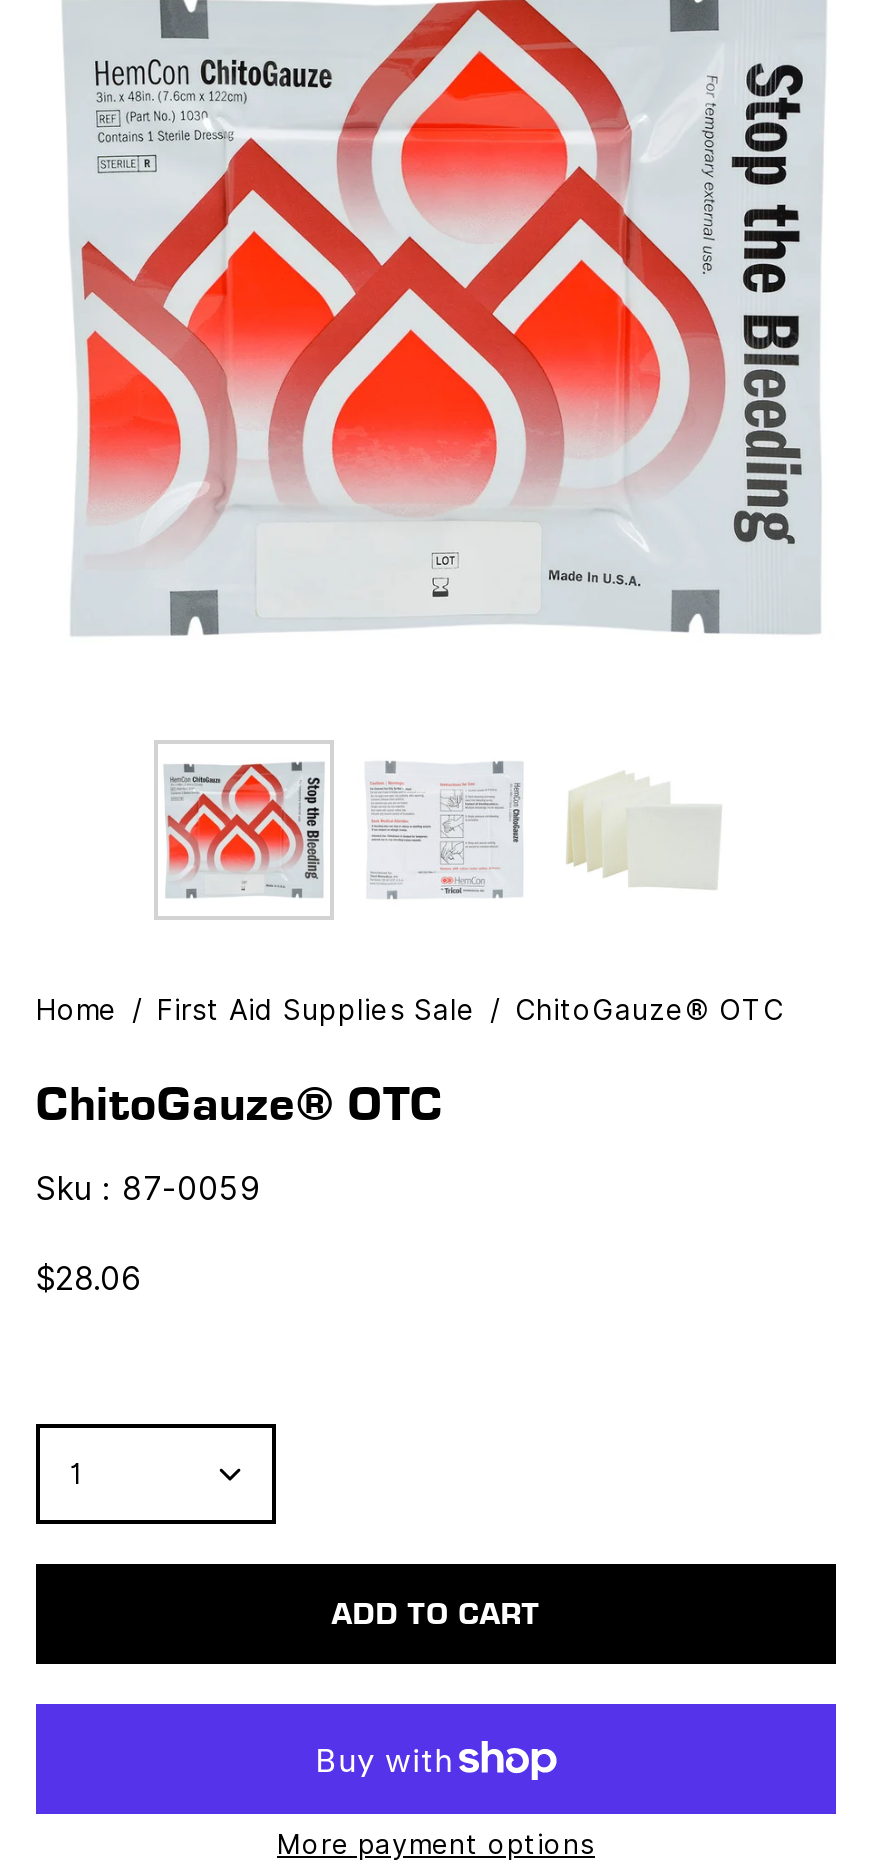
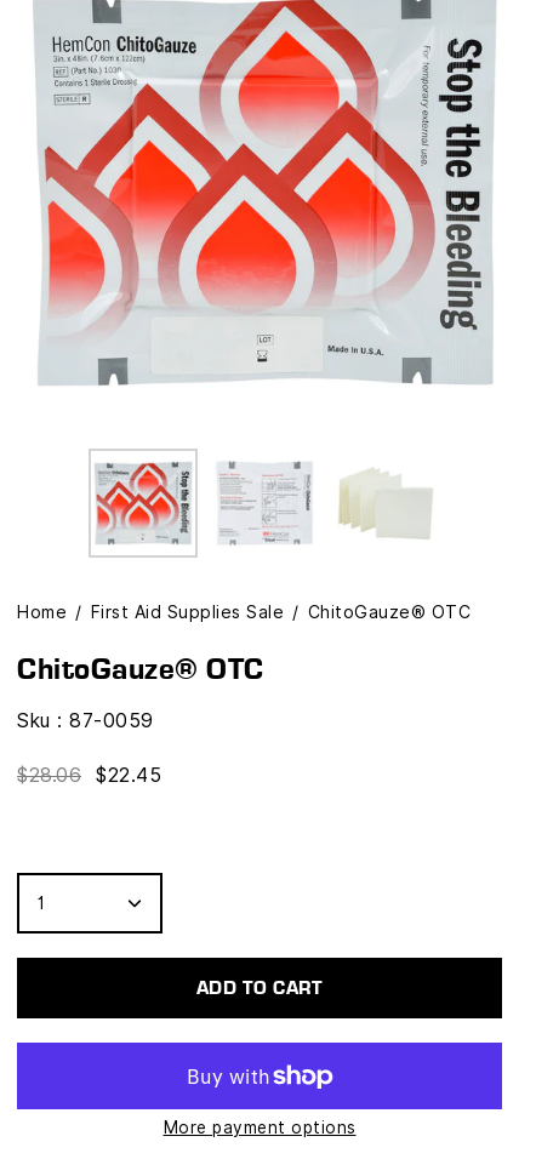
none -> [96,764,161,787] $22.45

